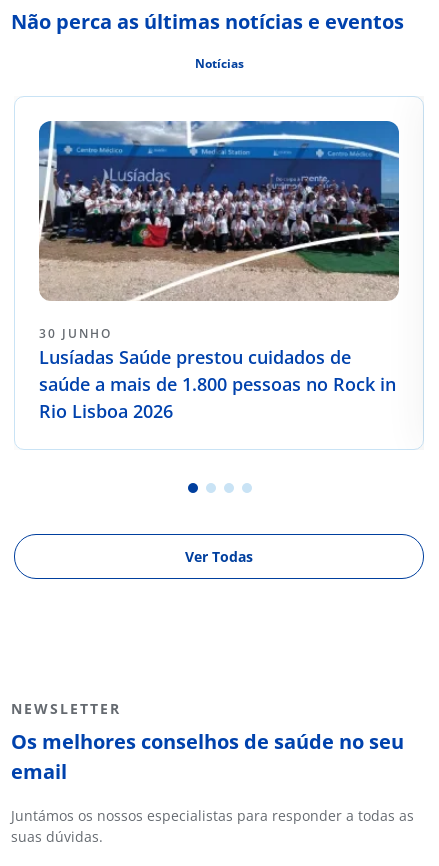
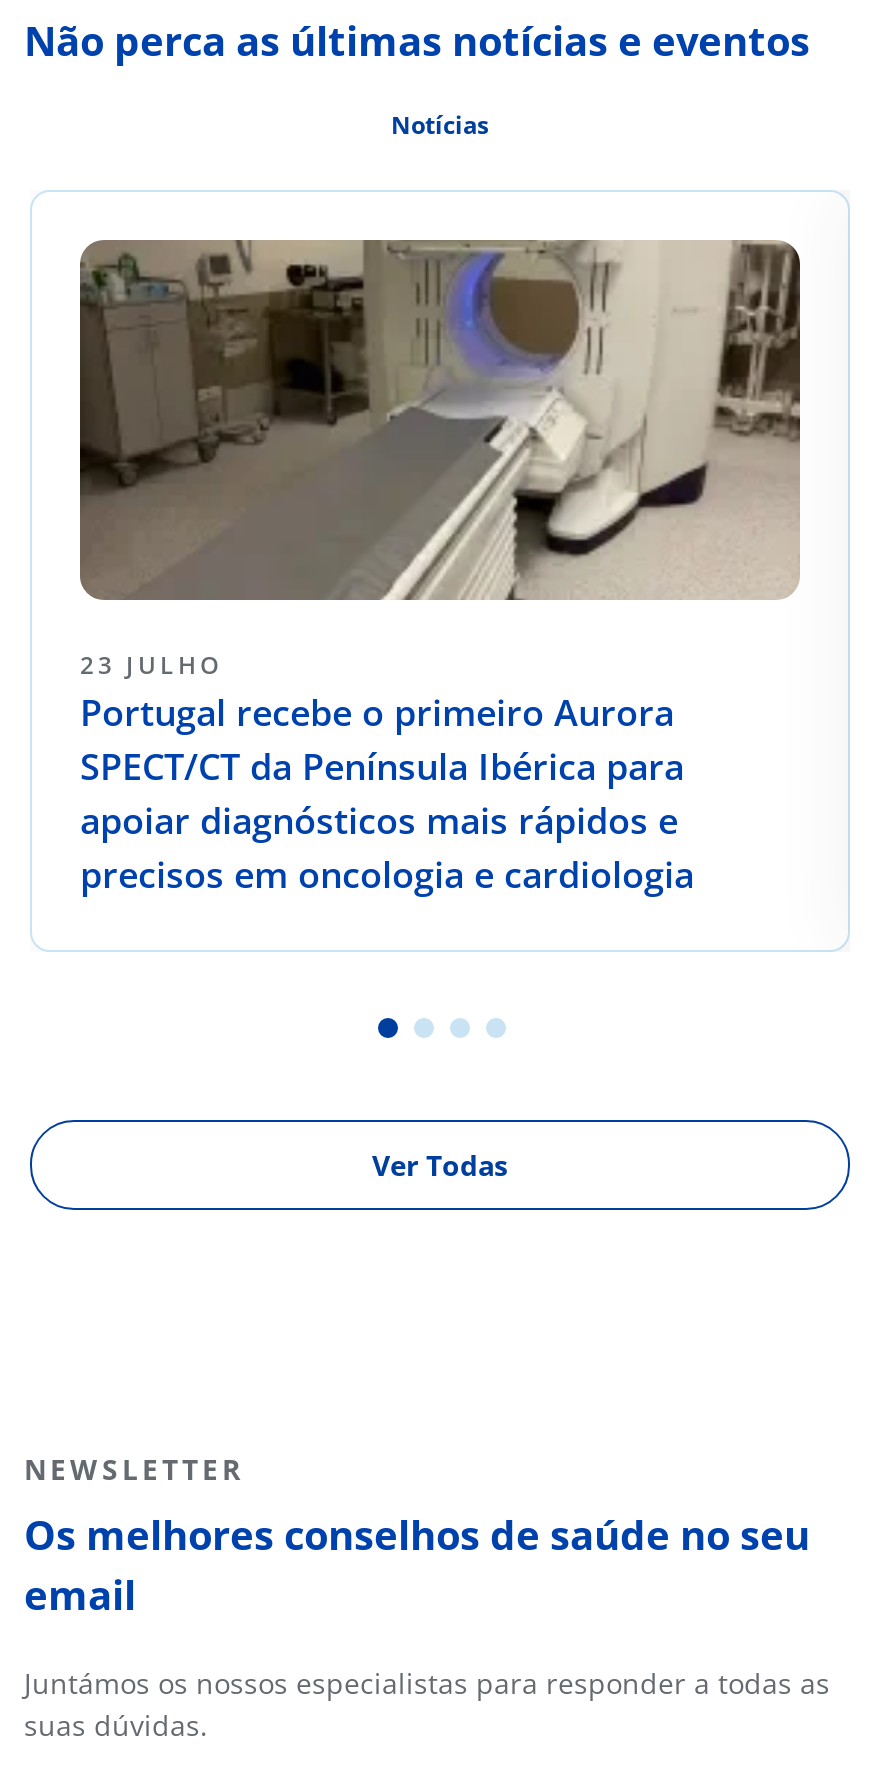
[38,120,400,423] [image] | 30 JUNHO | Lusíadas Saúde prestou cuidados de | saúde a mais de 1.800 pessoas no Rock in | Rio Lisboa 2026 -> [78,238,802,898] [image] | 23 JULHO | Portugal recebe o primeiro Aurora | SPECT/CT da Península Ibérica para | apoiar diagnósticos mais rápidos e | precisos em oncologia e cardiologia

